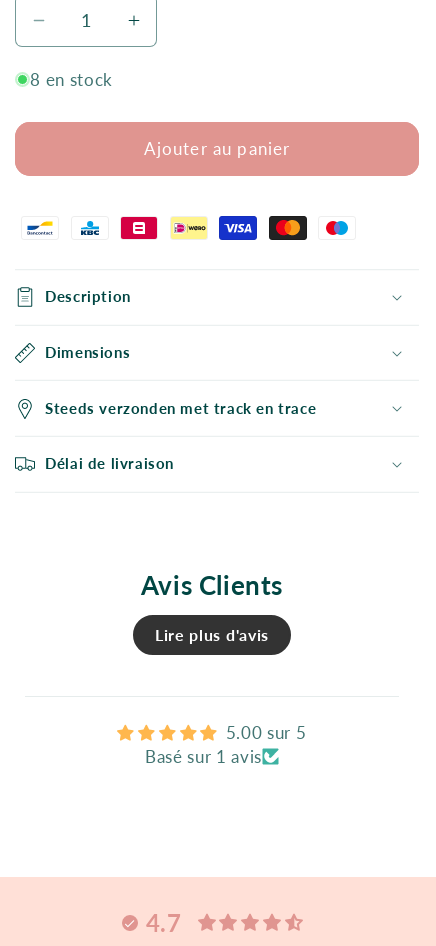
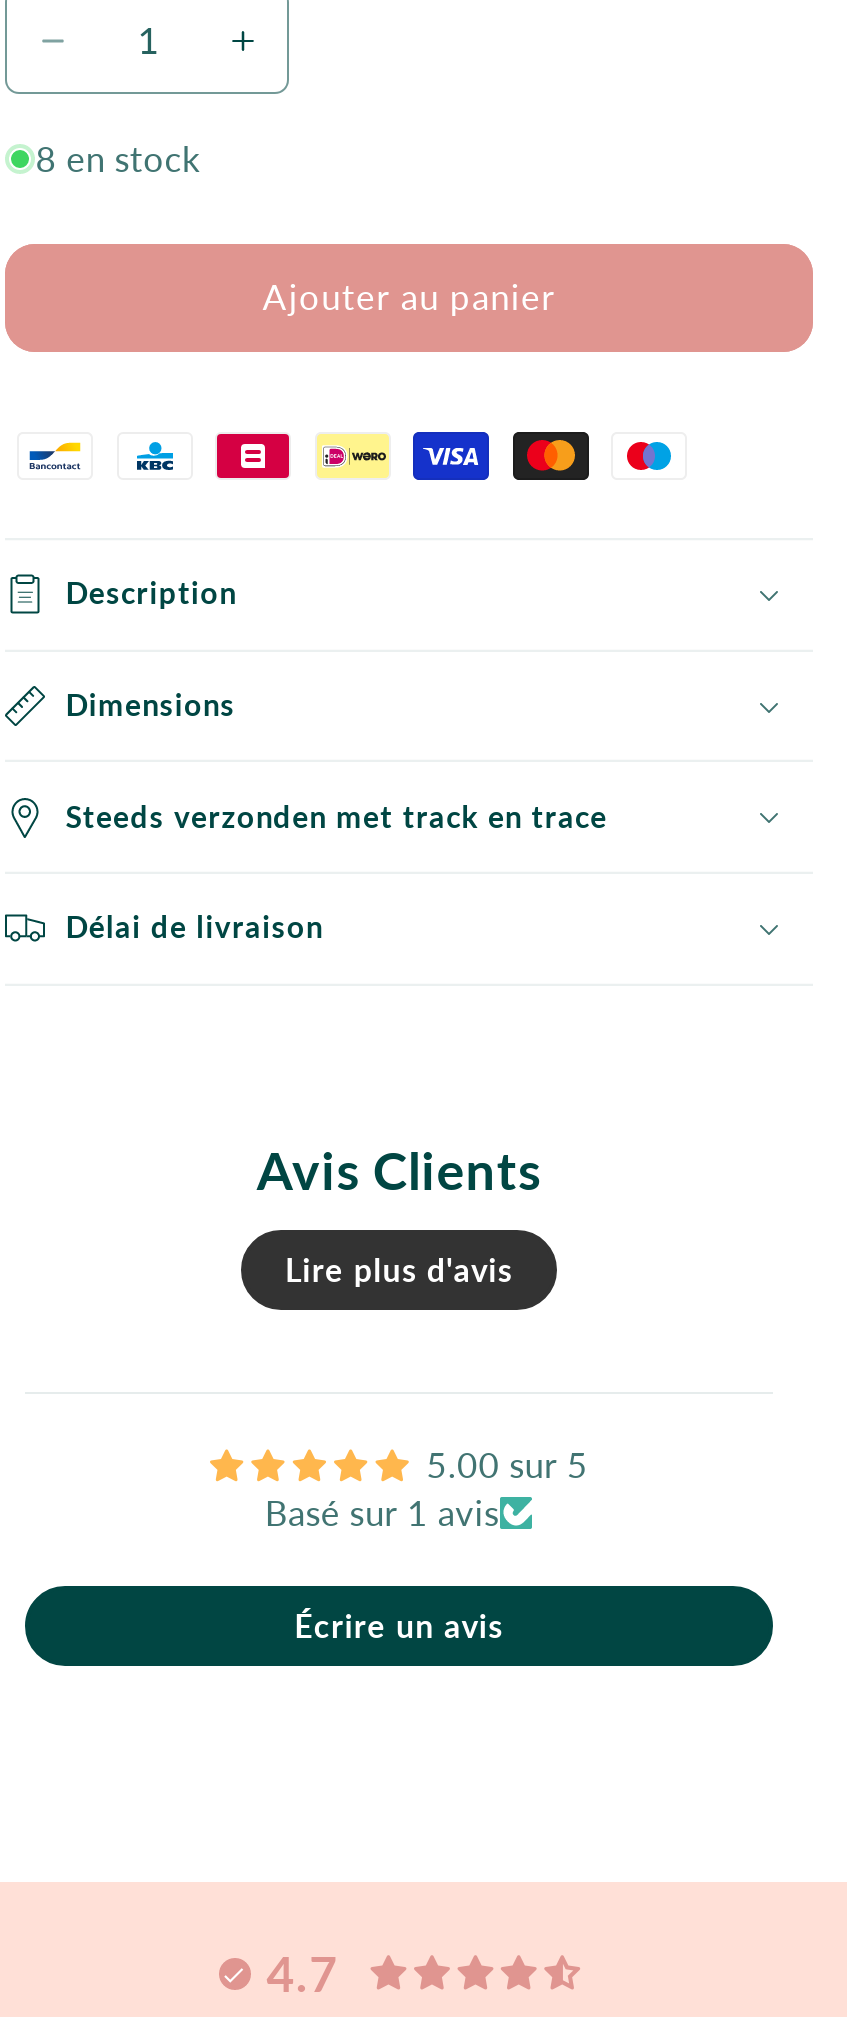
none -> [294,1605,504,1643] Écrire un avis

